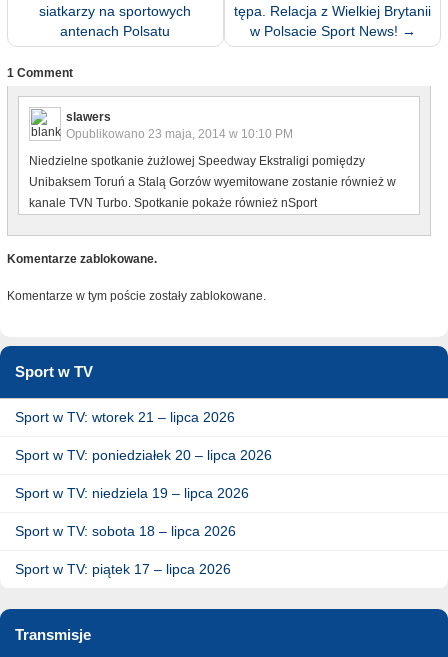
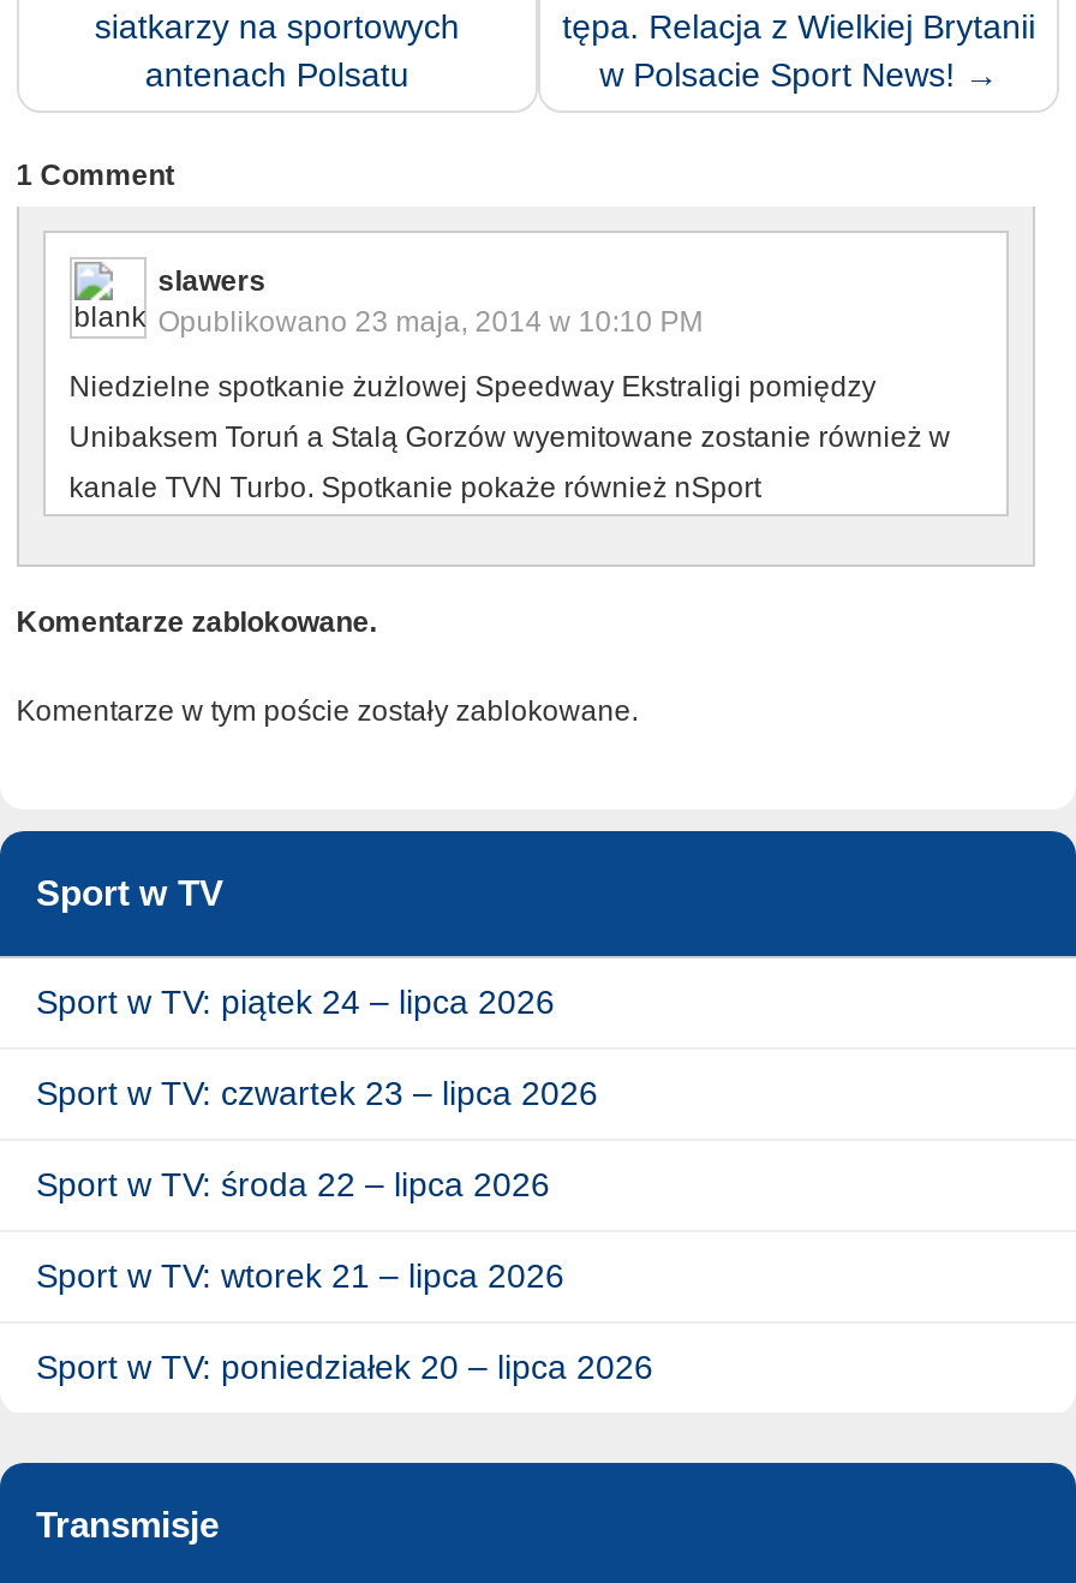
none -> [36,982,598,1203] Sport w TV: piątek 24 – lipca 2026 | Sport w TV: czwartek 23 – lipca 2026 | Sport w TV: środa 22 – lipca 2026
moved [15,409,272,463] -> [36,1256,653,1386]: Sport w TV: wtorek 21 – lipca 2026 | Sport w TV: poniedziałek 20 – lipca 2026
[15,485,249,577] Sport w TV: niedziela 19 – lipca 2026 | Sport w TV: sobota 18 – lipca 2026 | Sport w TV: piątek 17 – lipca 2026 -> none

